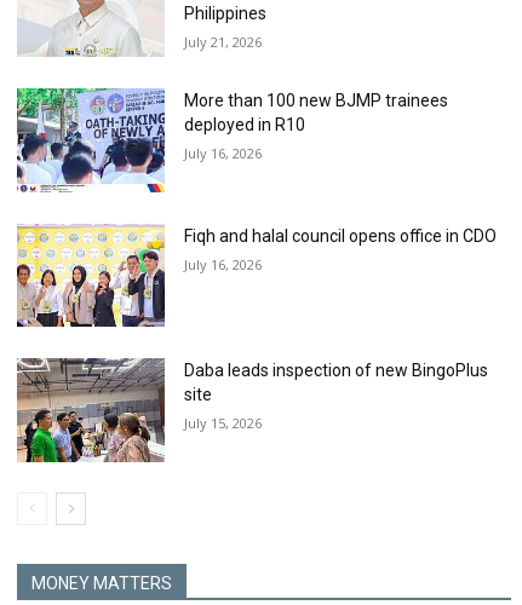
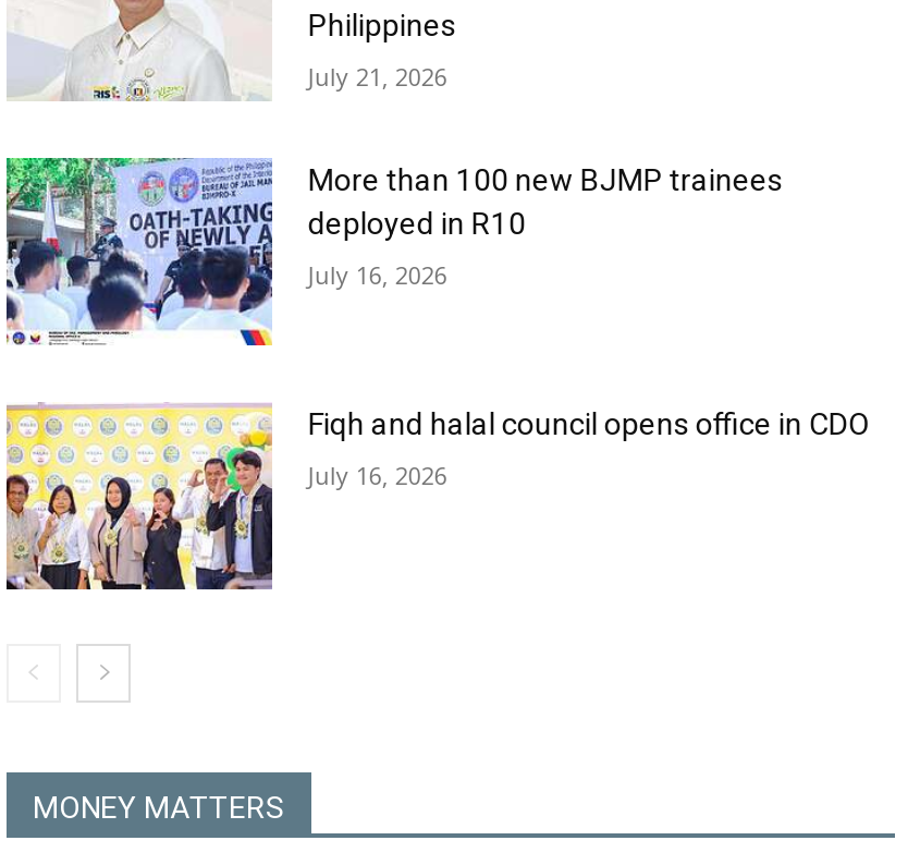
[16,357,489,463] [image] | Daba leads inspection of new BingoPlus | site | July 15, 2026 -> none

